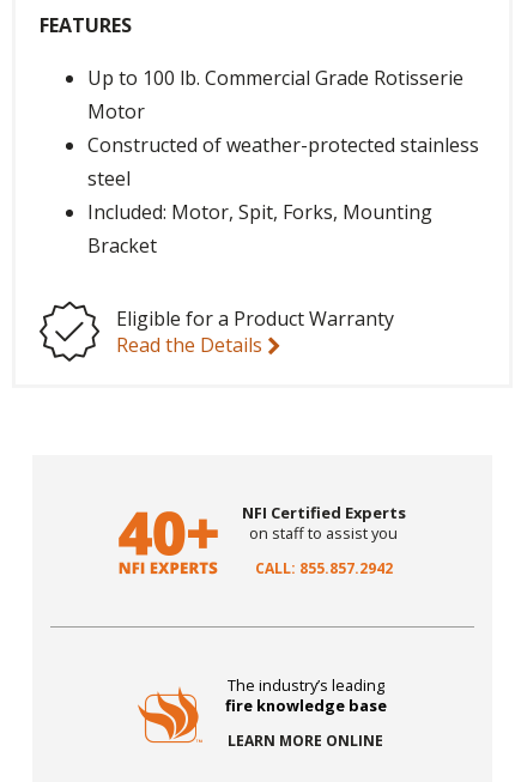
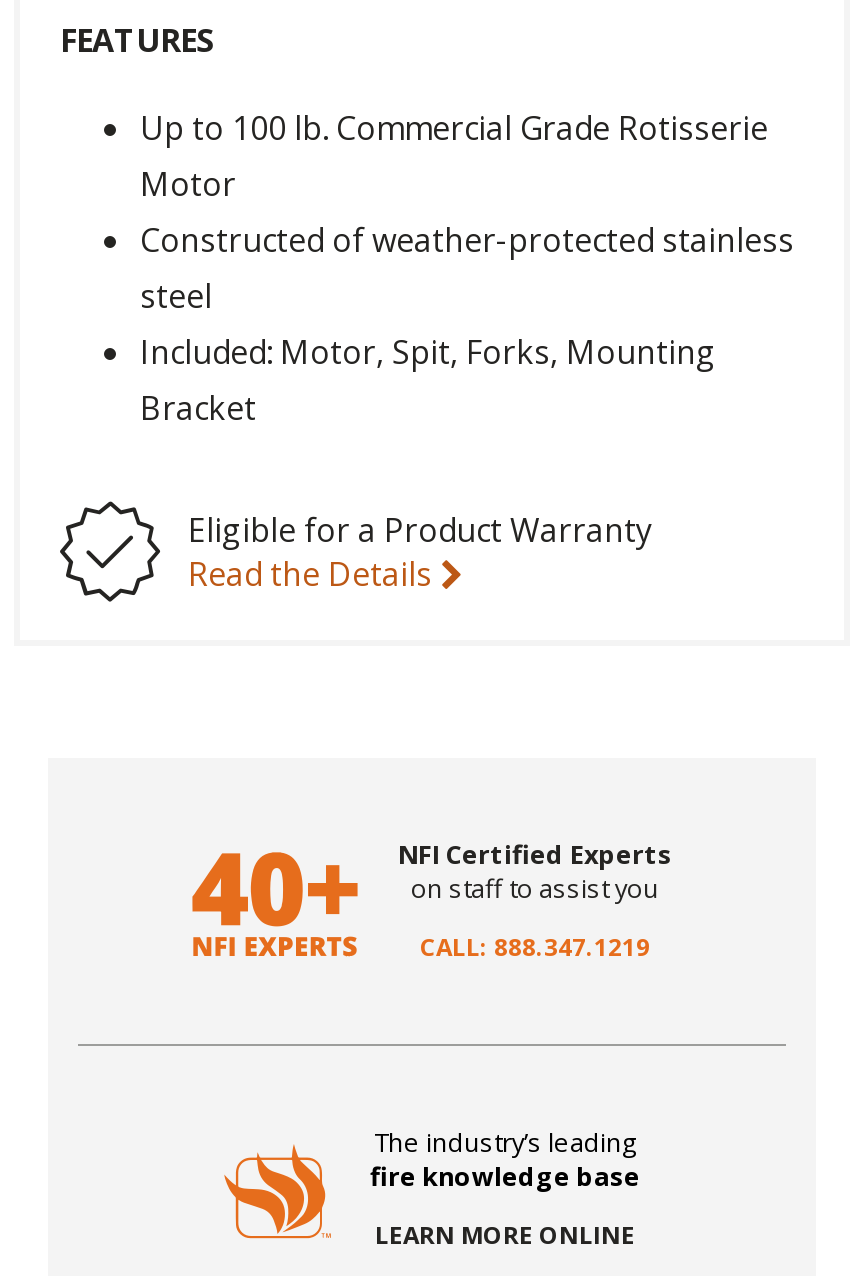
[255,559,393,579] CALL: 855.857.2942 -> [420,931,650,965] CALL: 888.347.1219

